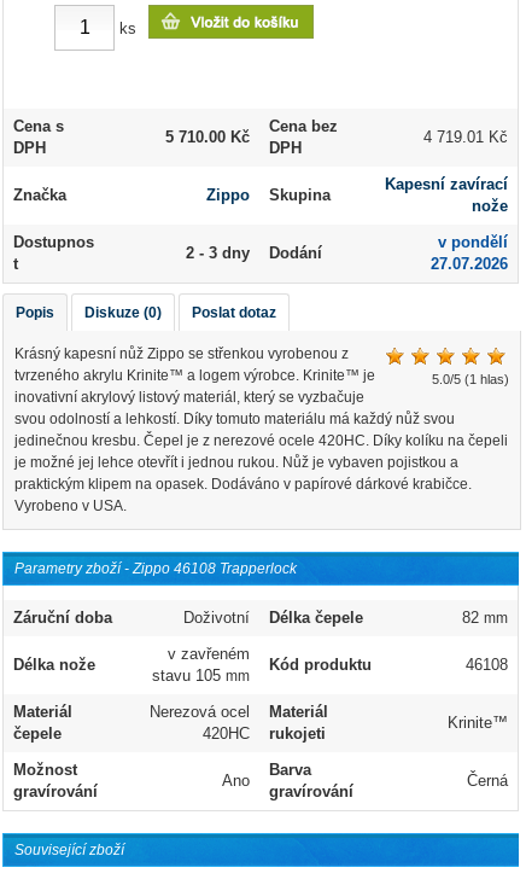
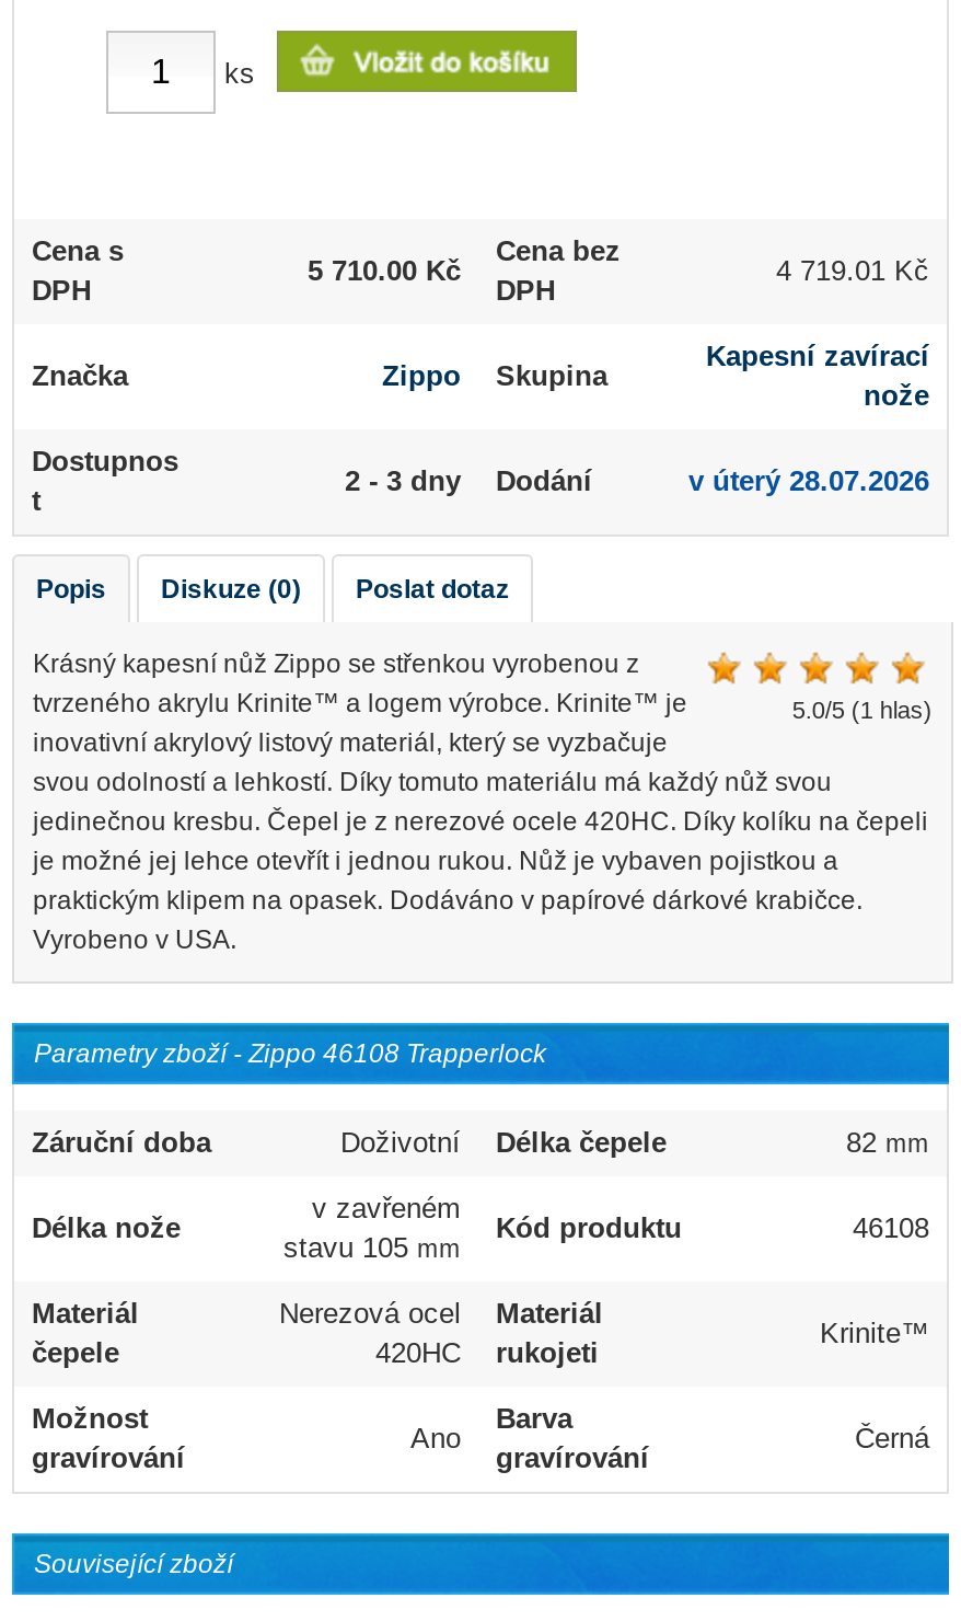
[431,233,508,273] v pondělí | 27.07.2026 -> [688,464,929,497] v úterý 28.07.2026

